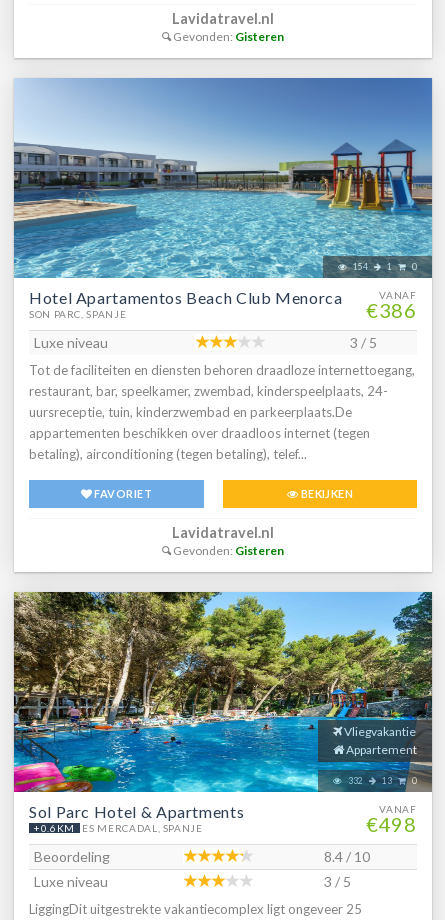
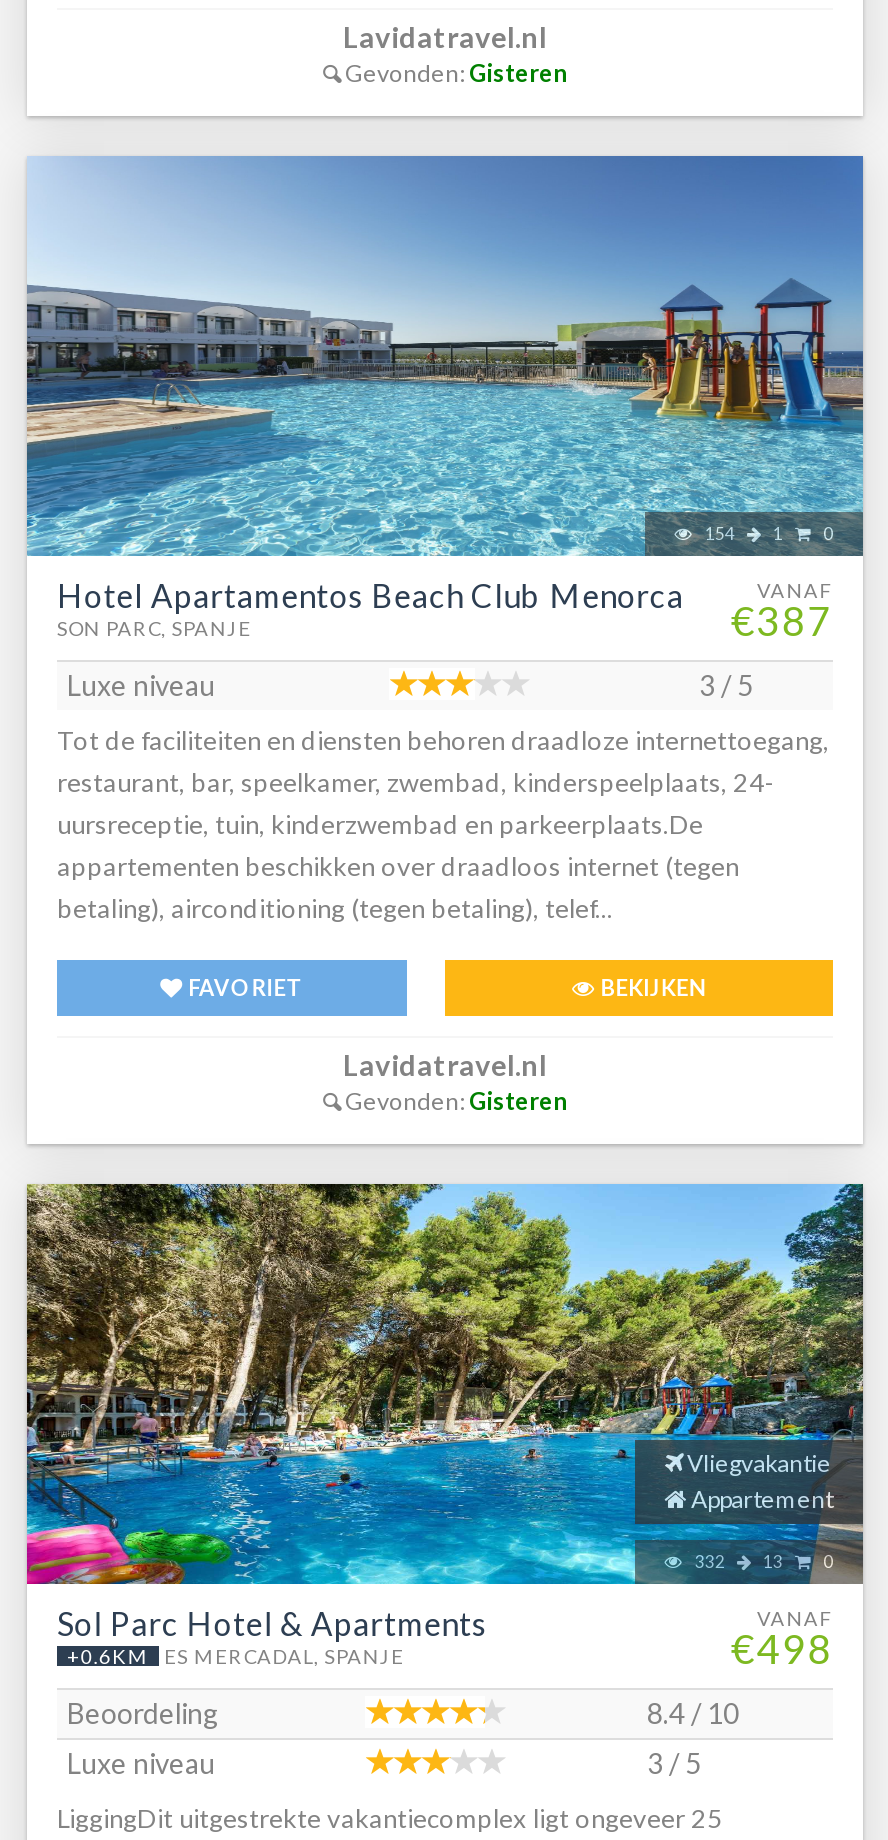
[366,298,417,322] €386 -> [731,596,833,644] €387

